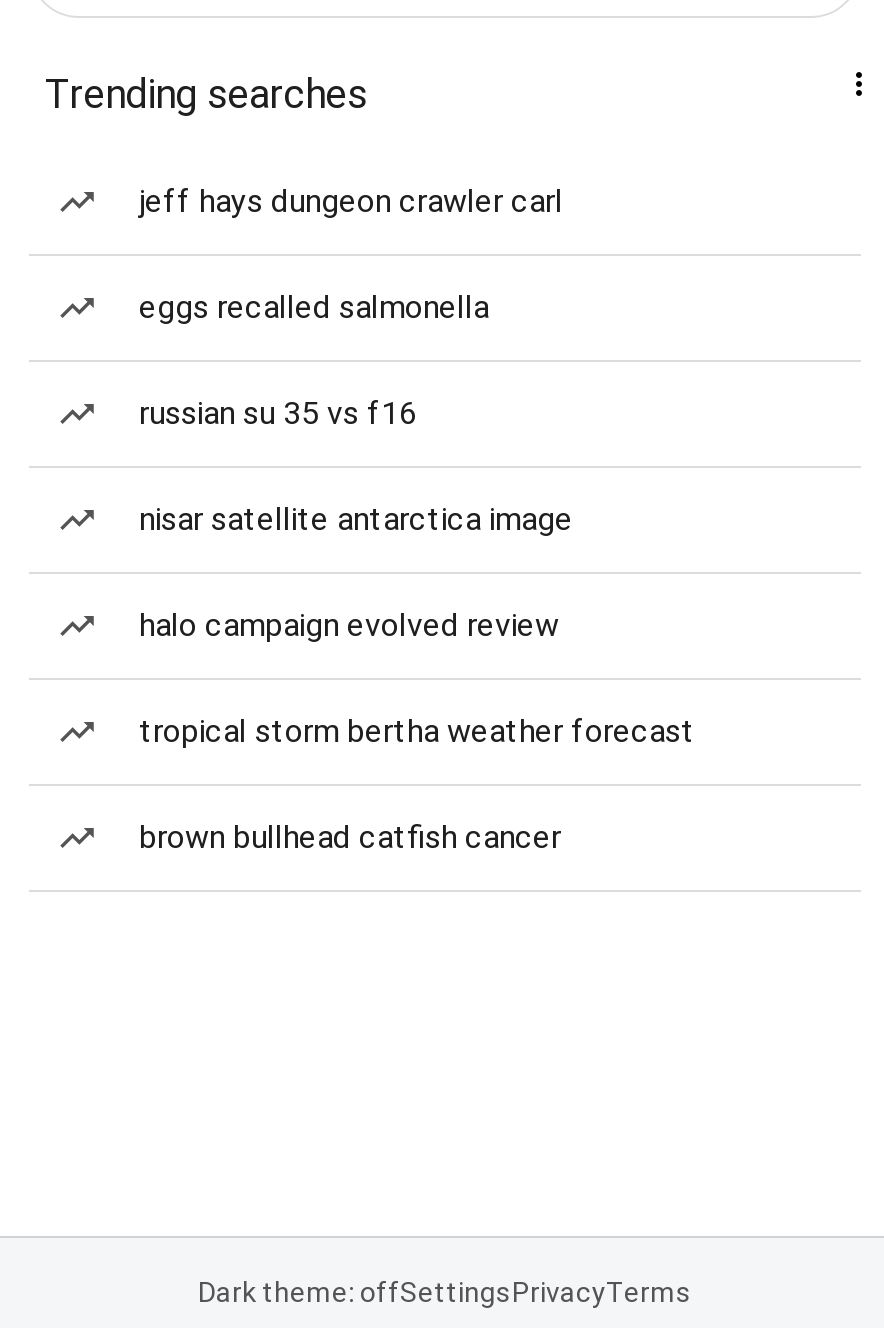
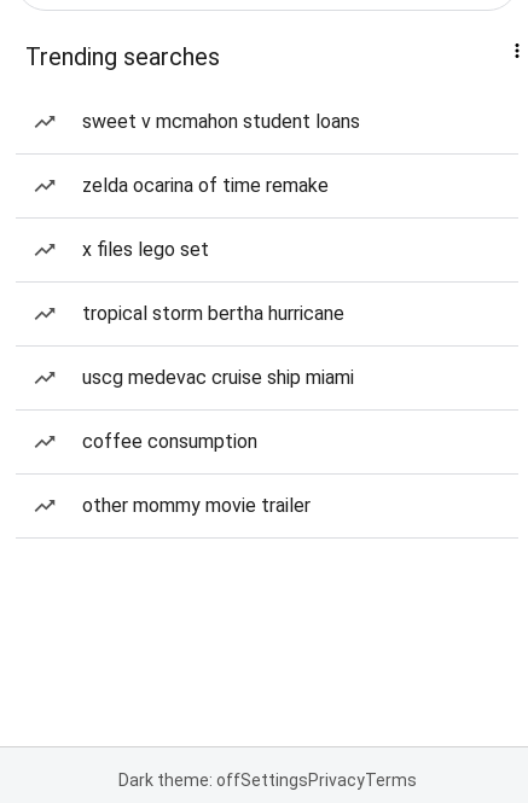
[139,182,563,220] jeff hays dungeon crawler carl -> [82,110,360,133] sweet v mcmahon student loans
[139,288,489,326] eggs recalled salmonella -> [82,174,329,197] zelda ocarina of time remake
[139,394,417,432] russian su 35 vs f16 -> [82,238,209,261] x files lego set
[139,500,573,538] nisar satellite antarctica image -> [82,302,344,325] tropical storm bertha hurricane
[139,606,559,644] halo campaign evolved review -> [82,366,354,389] uscg medevac cruise ship miami
[139,712,695,750] tropical storm bertha weather forecast -> [82,430,257,453] coffee consumption
[139,818,561,856] brown bullhead catfish cancer -> [82,494,311,517] other mommy movie trailer

